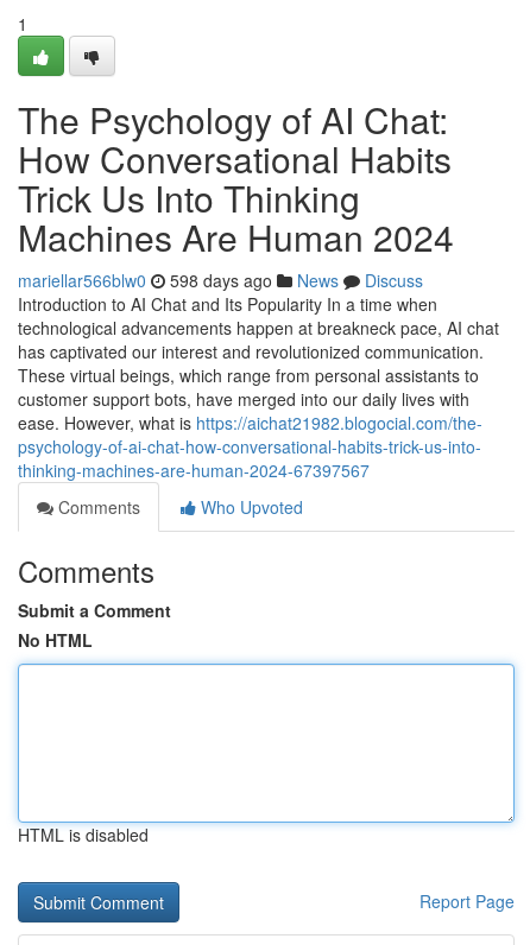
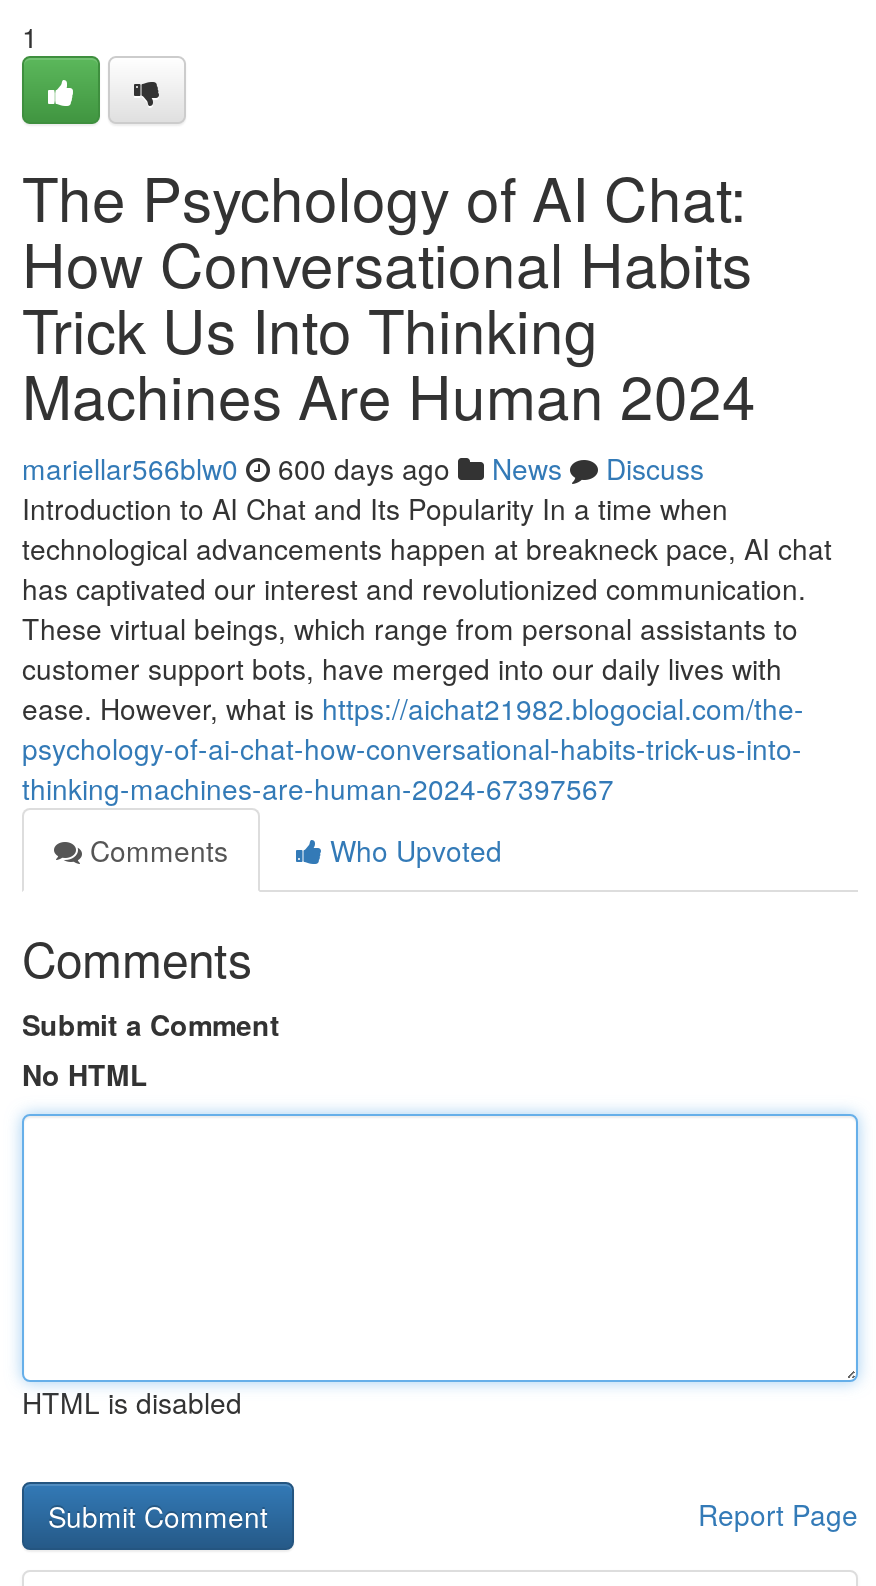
[18,268,423,292] mariellar566blw0 598 days ago News Discuss -> [22,448,704,488] mariellar566blw0 600 days ago News Discuss

